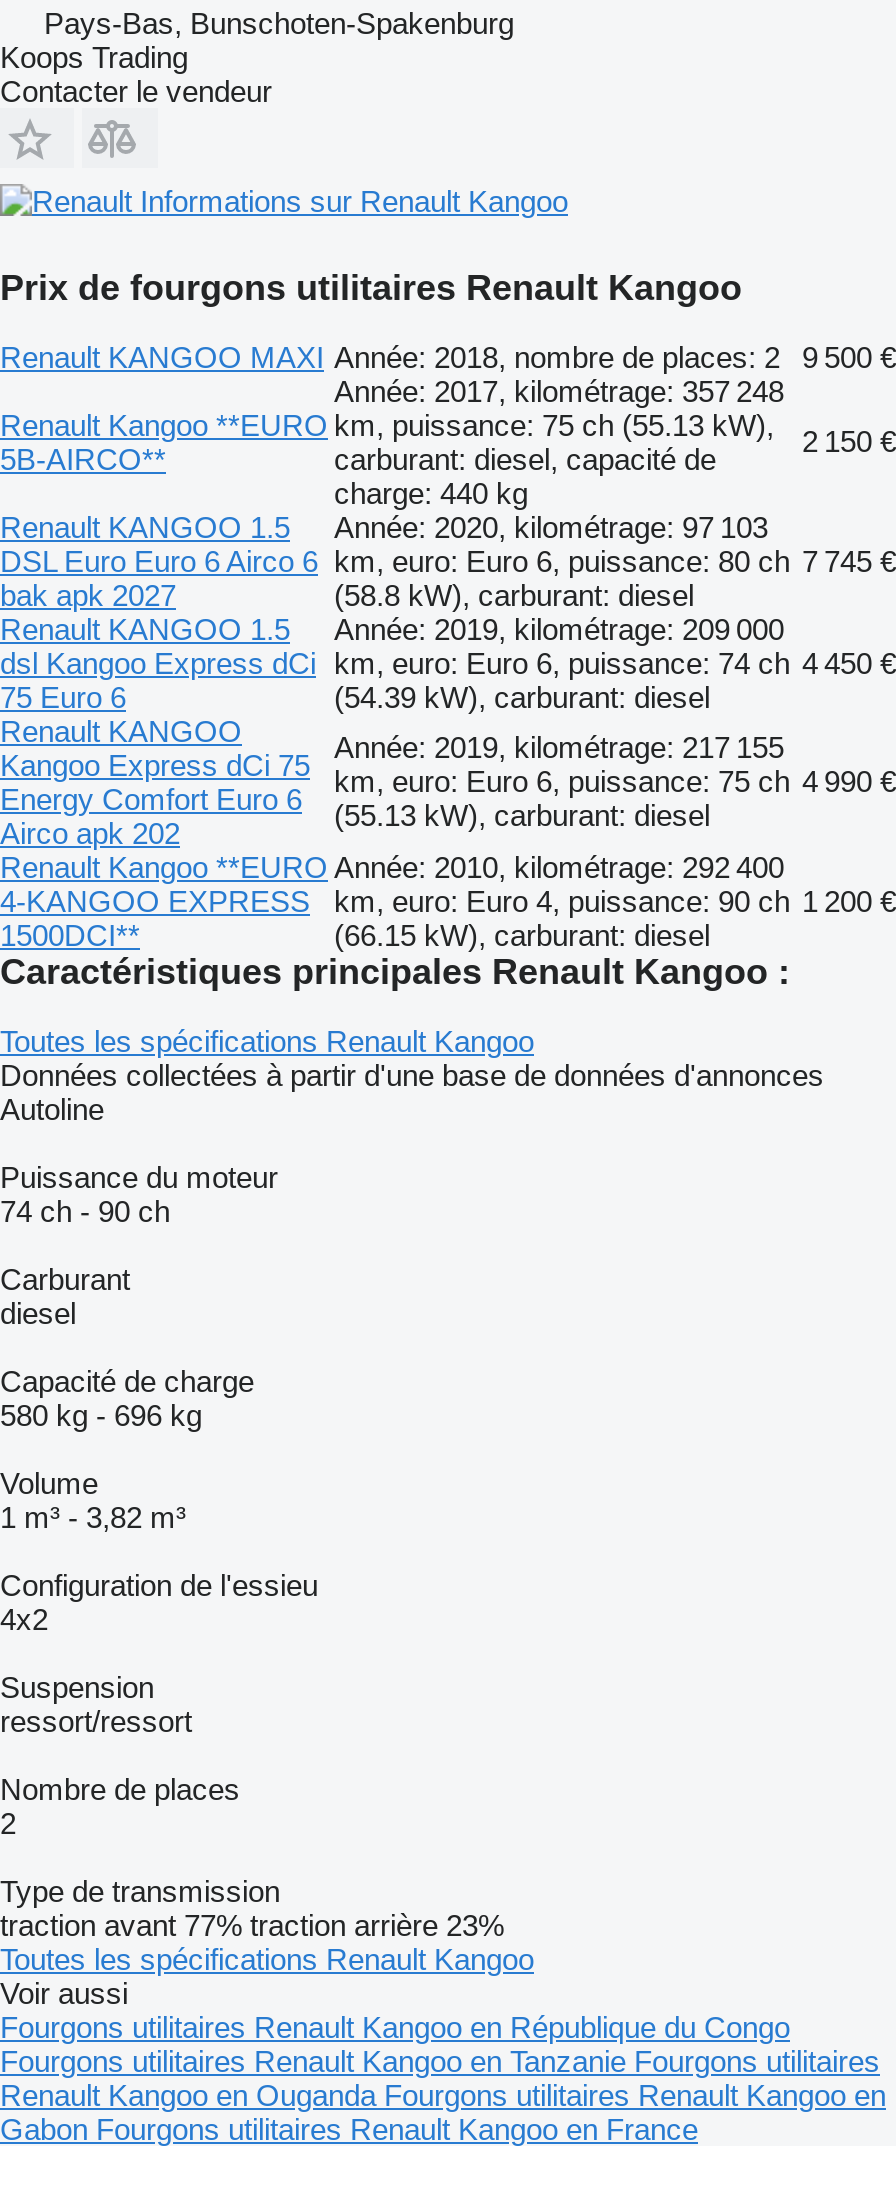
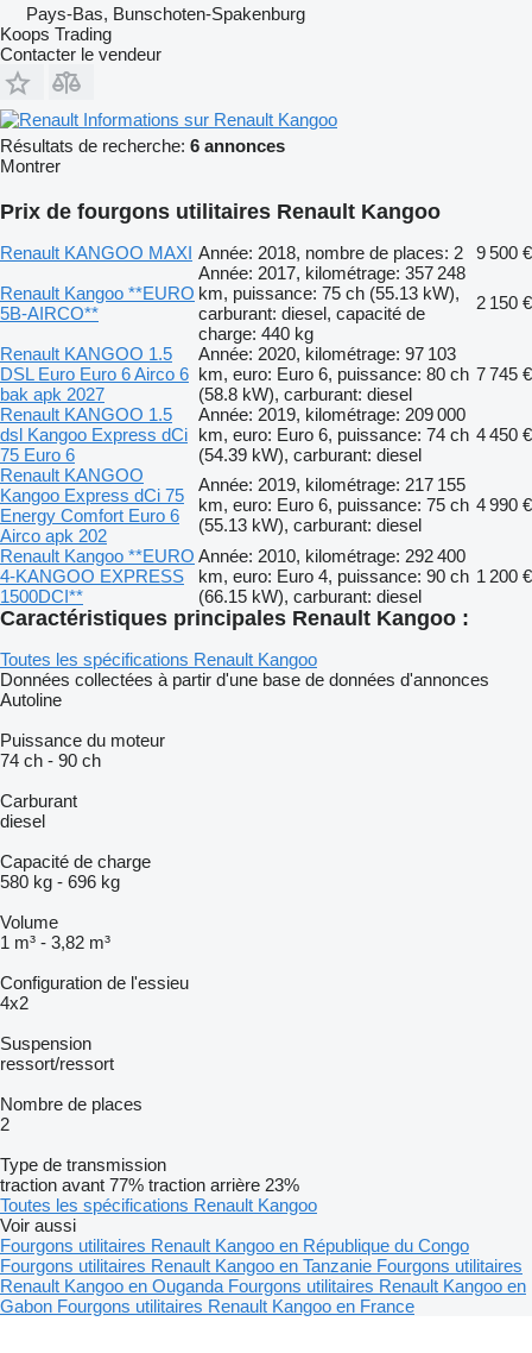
none -> [0,135,285,176] Résultats de recherche: 6 annonces | Montrer

